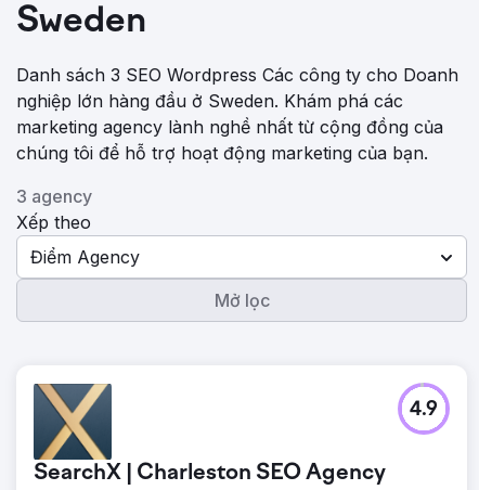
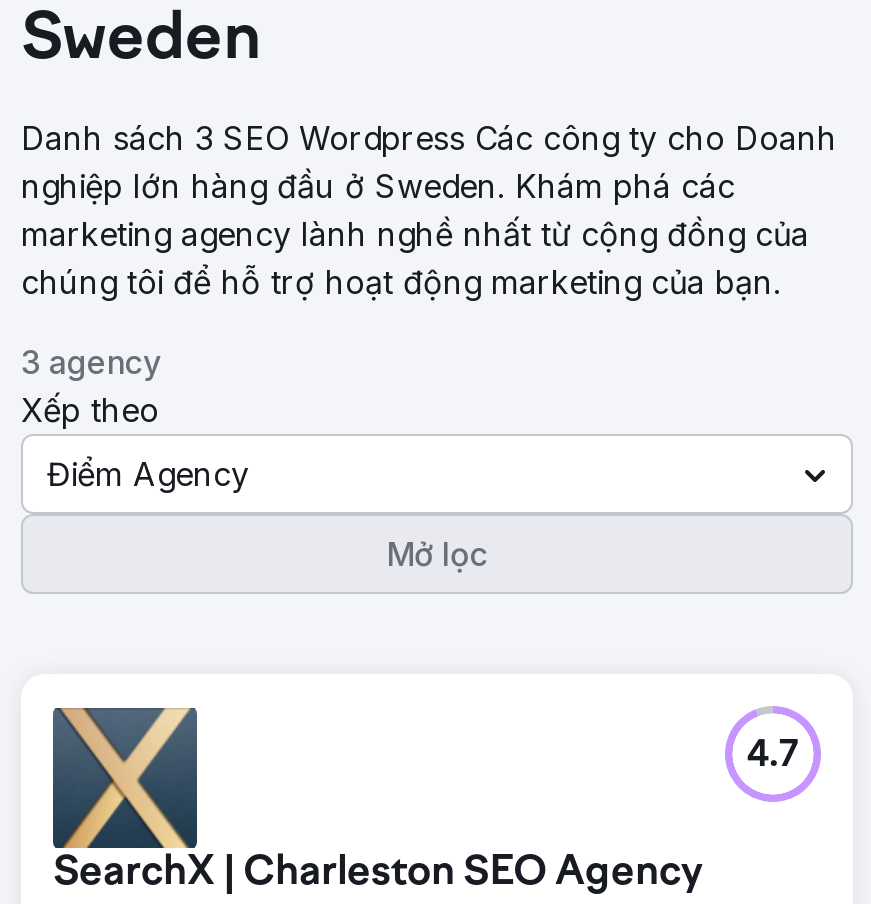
[410,400,438,421] 4.9 -> [747,738,799,776] 4.7

